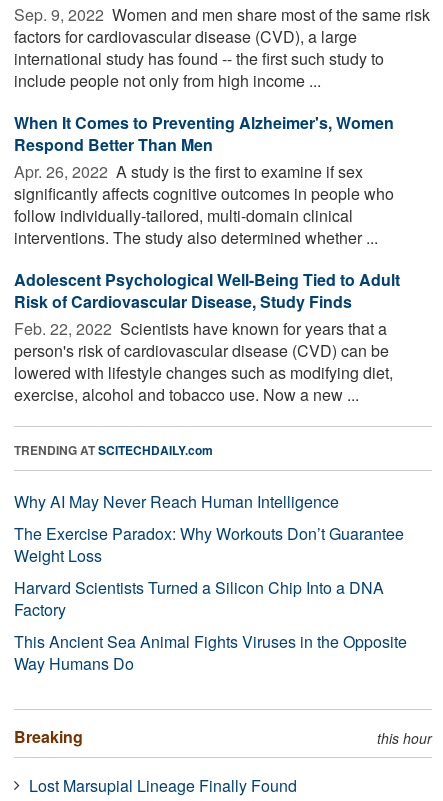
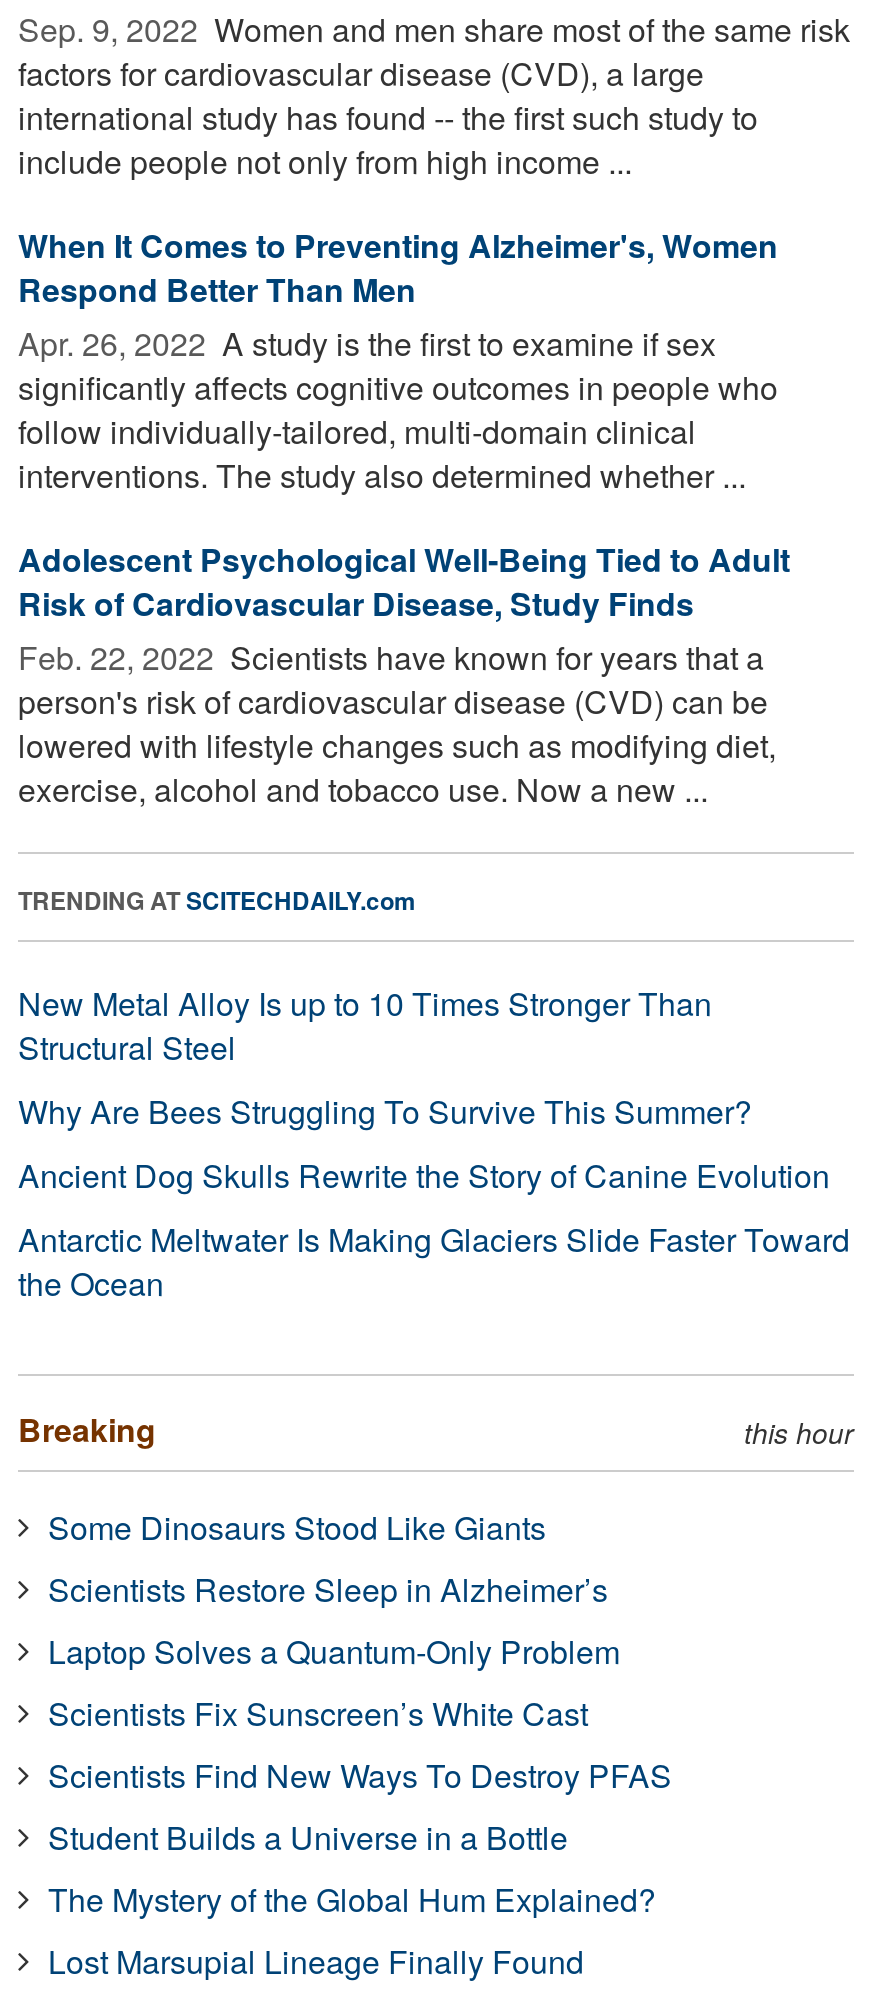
[14,490,407,675] Why AI May Never Reach Human Intelligence | The Exercise Paradox: Why Workouts Don’t Guarantee | Weight Loss | Harvard Scientists Turned a Silicon Chip Into a DNA | Factory | This Ancient Sea Animal Fights Viruses in the Opposite | Way Humans Do -> [18,980,850,1306] New Metal Alloy Is up to 10 Times Stronger Than | Structural Steel | Why Are Bees Struggling To Survive This Summer? | Ancient Dog Skulls Rewrite the Story of Canine Evolution | Antarctic Meltwater Is Making Glaciers Slide Faster Toward | the Ocean
moved [14,725,432,748] -> [18,1406,854,1452]: Breaking | this hour
none -> [48,1504,672,1922] Some Dinosaurs Stood Like Giants | Scientists Restore Sleep in Alzheimer’s | Laptop Solves a Quantum-Only Problem | Scientists Fix Sunscreen’s White Cast | Scientists Find New Ways To Destroy PFAS | Student Builds a Universe in a Bottle | The Mystery of the Global Hum Explained?

